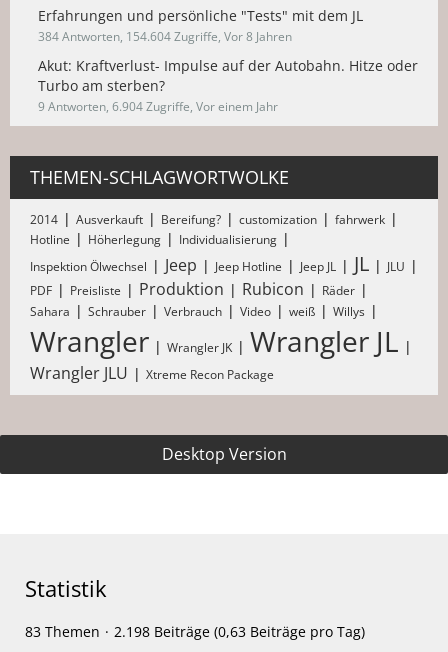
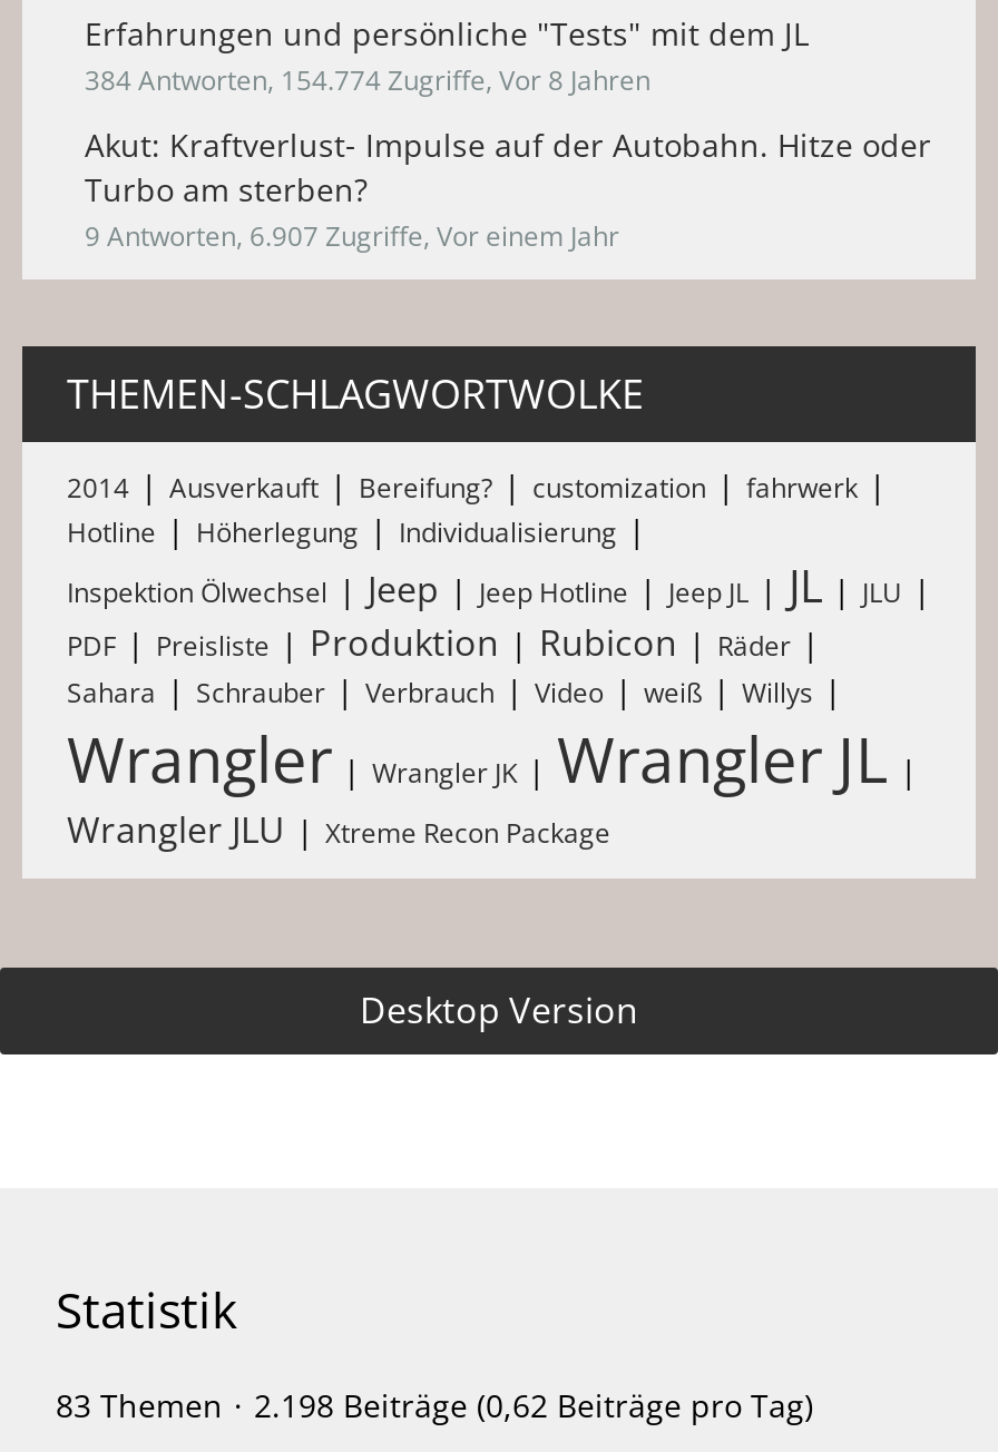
[38,28,292,45] 384 Antworten, 154.604 Zugriffe, Vor 8 Jahren -> [85,61,650,99] 384 Antworten, 154.774 Zugriffe, Vor 8 Jahren
[38,98,278,115] 9 Antworten, 6.904 Zugriffe, Vor einem Jahr -> [85,217,619,255] 9 Antworten, 6.907 Zugriffe, Vor einem Jahr
[114,622,365,641] 2.198 Beiträge (0,63 Beiträge pro Tag) -> [254,1384,813,1426] 2.198 Beiträge (0,62 Beiträge pro Tag)

